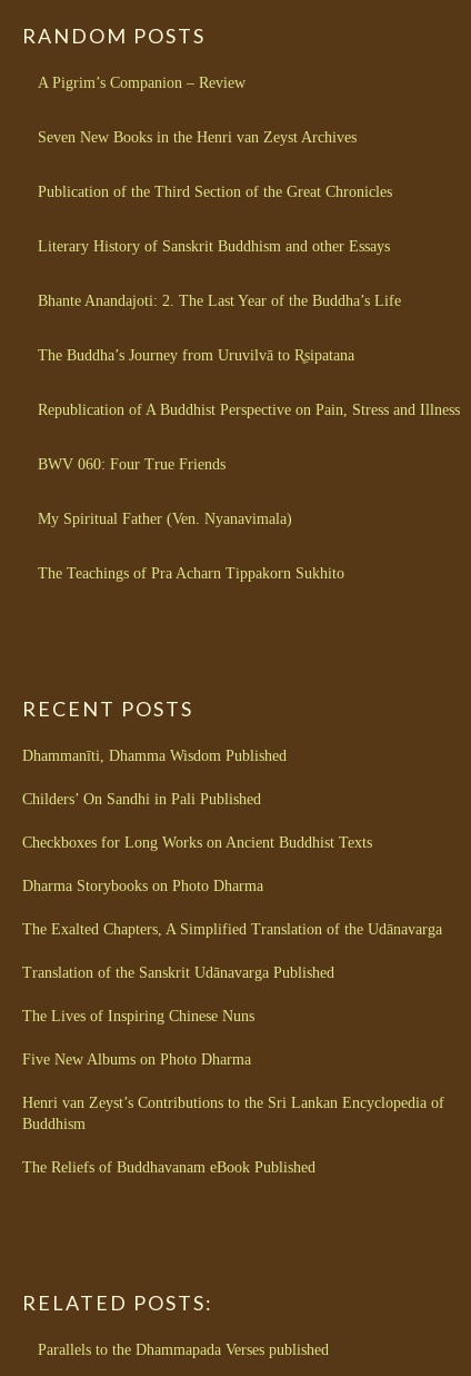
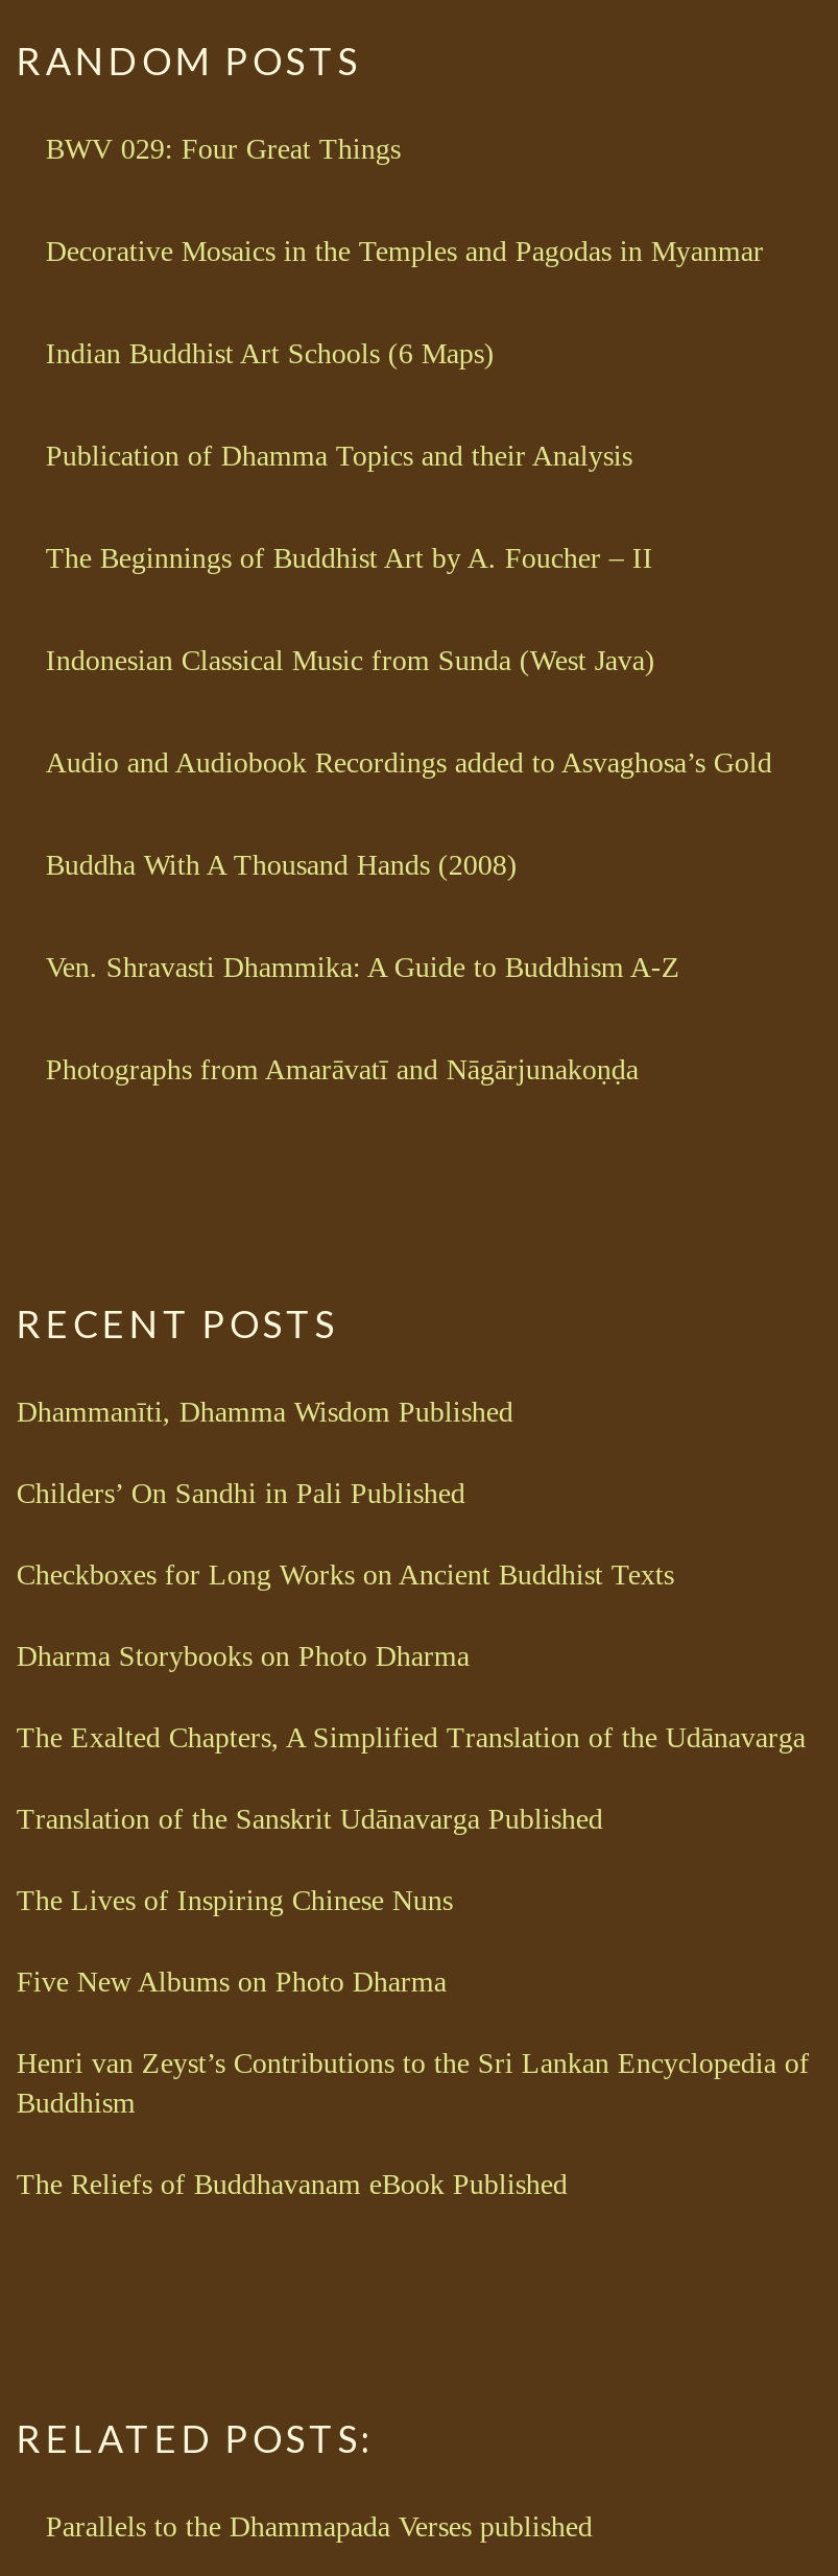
[38,74,246,91] A Pigrim’s Companion – Review -> [46,133,401,164] BWV 029: Four Great Things
[38,129,357,145] Seven New Books in the Henri van Zeyst Archives -> [46,235,764,267] Decorative Mosaics in the Temples and Pagodas in Myanmar
[38,183,393,200] Publication of the Third Section of the Great Chronicles -> [46,338,494,369] Indian Buddhist Art Schools (6 Maps)
[38,238,390,255] Literary History of Sanskrit Buddhism and other Essays -> [46,440,632,471] Publication of Dhamma Topics and their Analysis
[38,292,401,309] Bhante Anandajoti: 2. The Last Year of the Buddha’s Life -> [46,542,653,574] The Beginnings of Buddhist Art by A. Foucher – II
[38,347,355,364] The Buddha’s Journey from Uruvilvā to R̥ṣipatana -> [46,645,655,676] Indonesian Classical Music from Sunda (West Java)
[38,401,460,418] Republication of A Buddhist Perspective on Pain, Stress and Illness -> [46,747,772,778] Audio and Audiobook Recordings added to Asvaghosa’s Gold
[38,456,226,473] BWV 060: Four True Friends -> [46,849,517,881] Buddha With A Thousand Hands (2008)
[38,510,293,527] My Spiritual Father (Ven. Nyanavimala) -> [46,951,680,983] Ven. Shravasti Dhammika: A Guide to Buddhism A-Z
[38,565,345,582] The Teachings of Pra Acharn Tippakorn Sukhito -> [46,1054,638,1085] Photographs from Amarāvatī and Nāgārjunakoṇḍa

